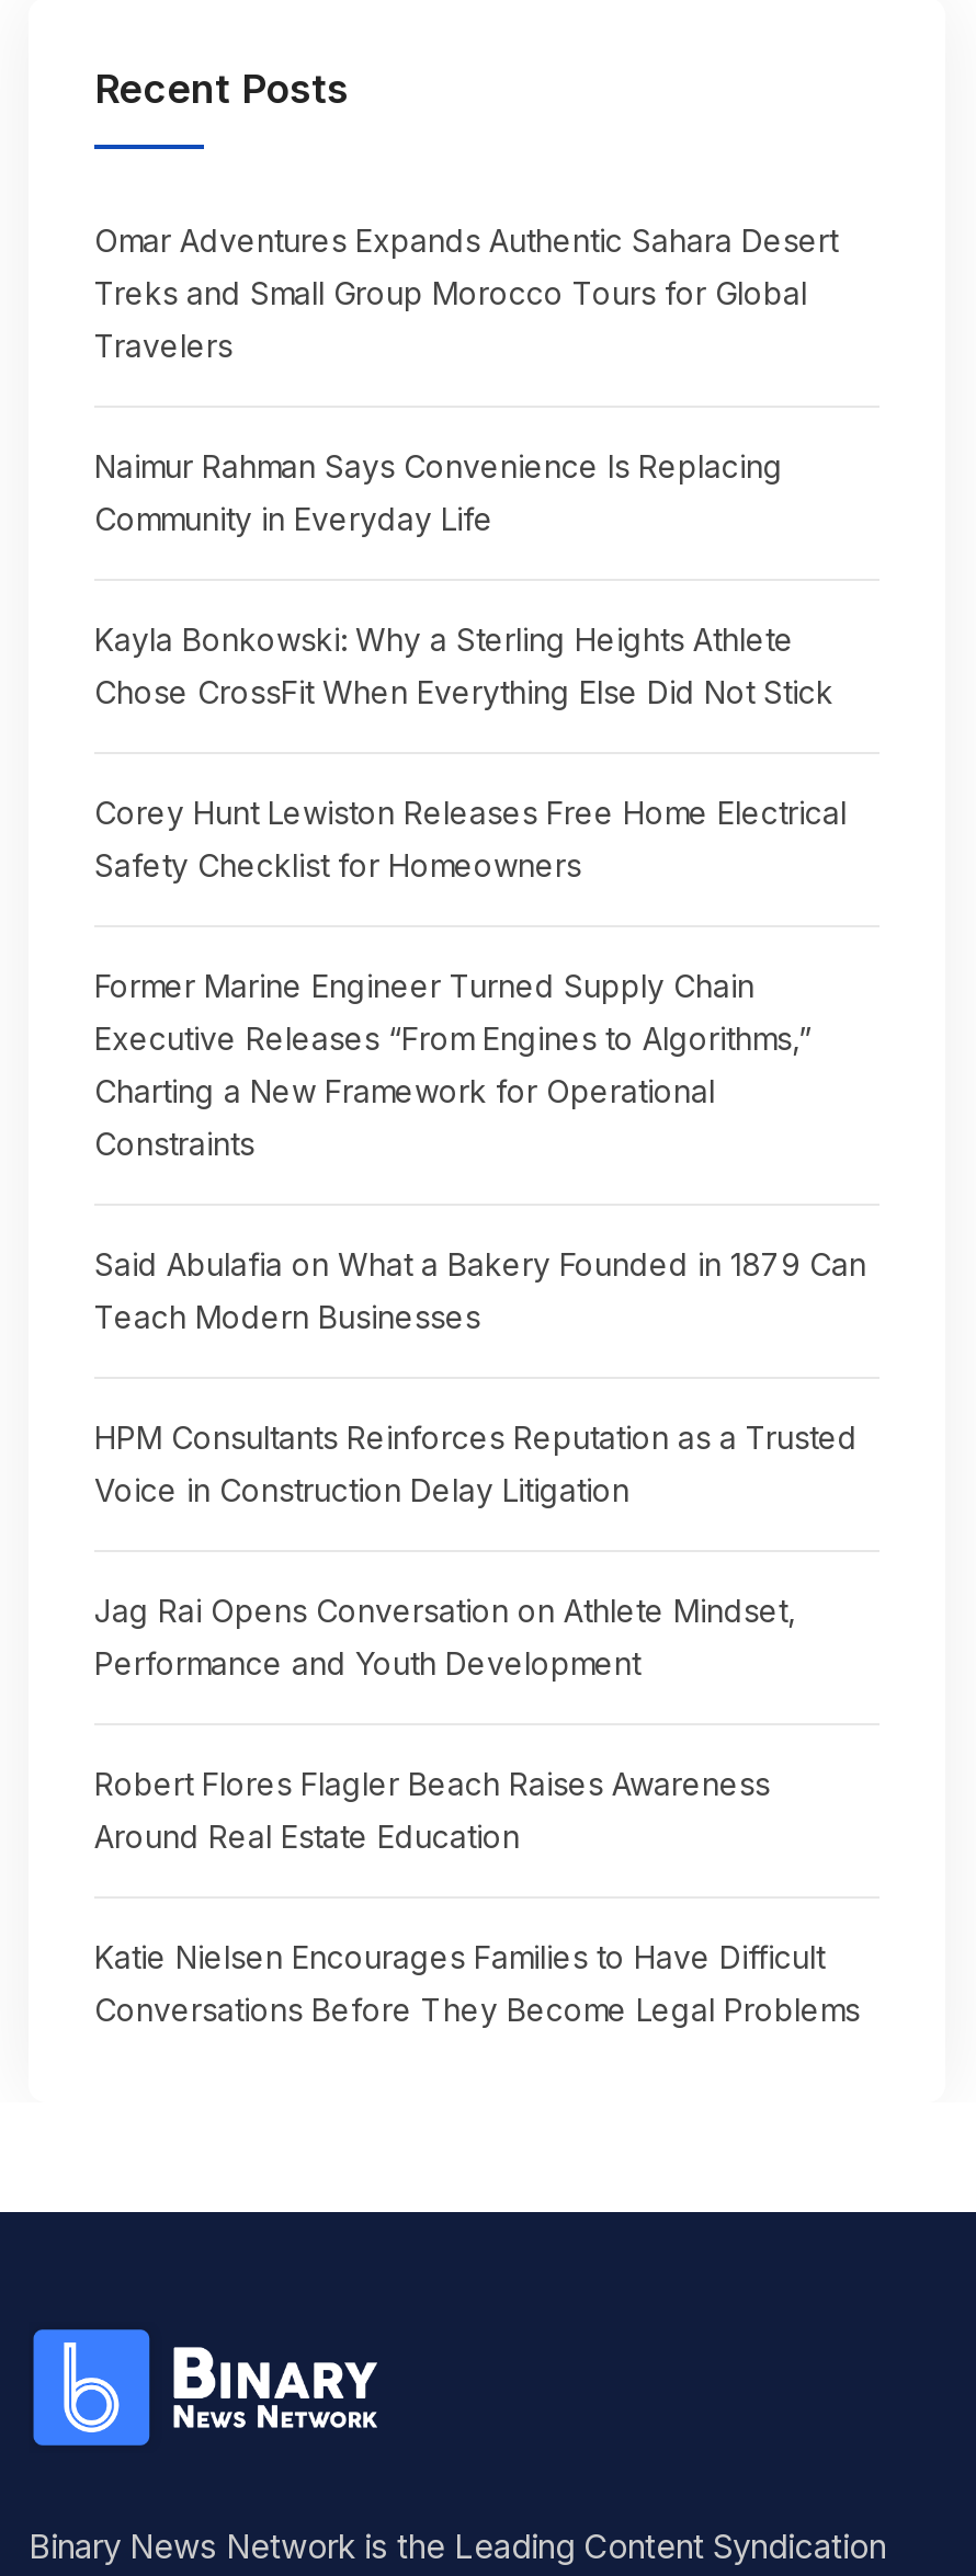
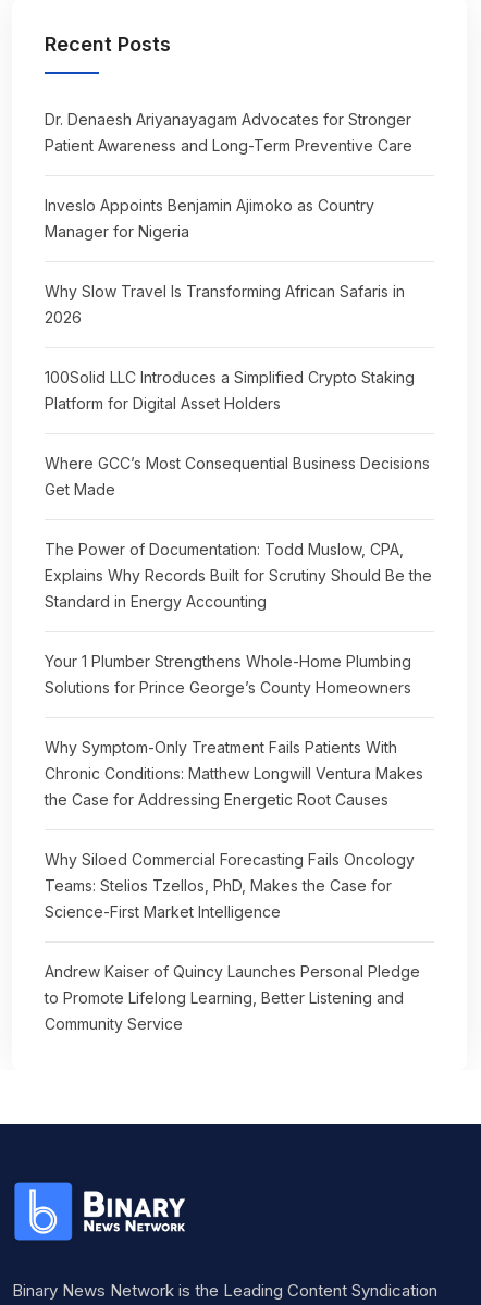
[94,221,838,364] Omar Adventures Expands Authentic Sahara Desert | Treks and Small Group Morocco Tours for Global | Travelers -> [45,110,412,155] Dr. Denaesh Ariyanayagam Advocates for Stronger | Patient Awareness and Long-Term Preventive Care
[94,447,783,537] Naimur Rahman Says Convenience Is Replacing | Community in Everyday Life -> [45,196,374,241] Inveslo Appoints Benjamin Ajimoko as Country | Manager for Nigeria
[94,620,833,710] Kayla Bonkowski: Why a Sterling Heights Athlete | Chose CrossFit When Everything Else Did Not Stick -> [45,282,405,327] Why Slow Travel Is Transforming African Safaris in | 2026
[94,794,847,884] Corey Hunt Lewiston Releases Free Home Electrical | Safety Checklist for Homeowners -> [45,368,415,413] 100Solid LLC Introduces a Simplified Crypto Staking | Platform for Digital Asset Holders
[94,967,812,1162] Former Marine Engineer Turned Supply Chain | Executive Releases “From Engines to Algorithms,” | Charting a New Framework for Operational | Constraints -> [45,454,430,498] Where GCC’s Most Consequential Business Decisions | Get Made
[94,1245,866,1335] Said Abulafia on What a Bakery Founded in 1879 Can | Teach Modern Businesses -> [45,540,432,611] The Power of Documentation: Todd Muslow, CPA, | Explains Why Records Built for Scrutiny Should Be the | Standard in Energy Accounting
[94,1418,858,1508] HPM Consultants Reinforces Reputation as a Trusted | Voice in Construction Delay Litigation -> [45,652,411,697] Your 1 Plumber Strengthens Whole-Home Plumbing | Solutions for Prince George’s County Homeowners
[94,1592,796,1682] Jag Rai Opens Conversation on Athlete Mindset, | Performance and Youth Development -> [45,738,423,809] Why Symptom-Only Treatment Fails Patients With | Chronic Conditions: Matthew Longwill Ventura Makes | the Case for Addressing Energetic Root Causes
[94,1765,770,1855] Robert Flores Flagler Beach Raises Awareness | Around Real Estate Education -> [45,850,415,921] Why Siloed Commercial Forecasting Fails Oncology | Teams: Stelios Tzellos, PhD, Makes the Case for | Science-First Market Intelligence
[94,1938,860,2028] Katie Nielsen Encourages Families to Have Difficult | Conversations Before They Become Legal Problems -> [45,962,420,1033] Andrew Kaiser of Quincy Launches Personal Pledge | to Promote Lifelong Learning, Better Listening and | Community Service

